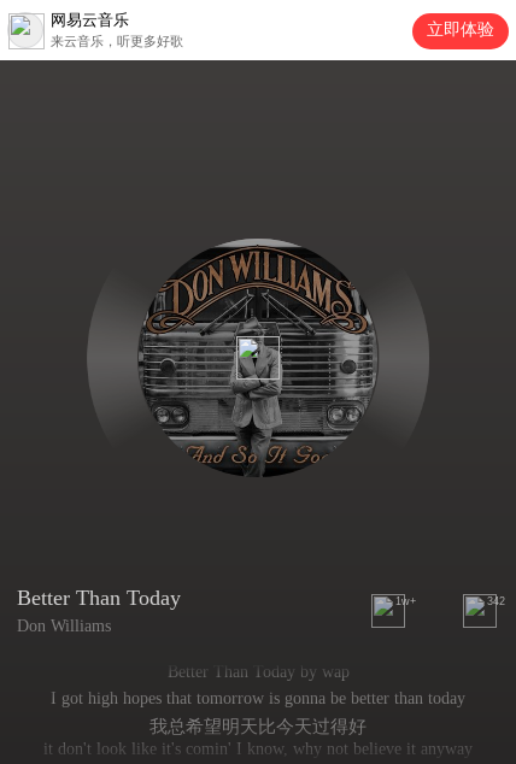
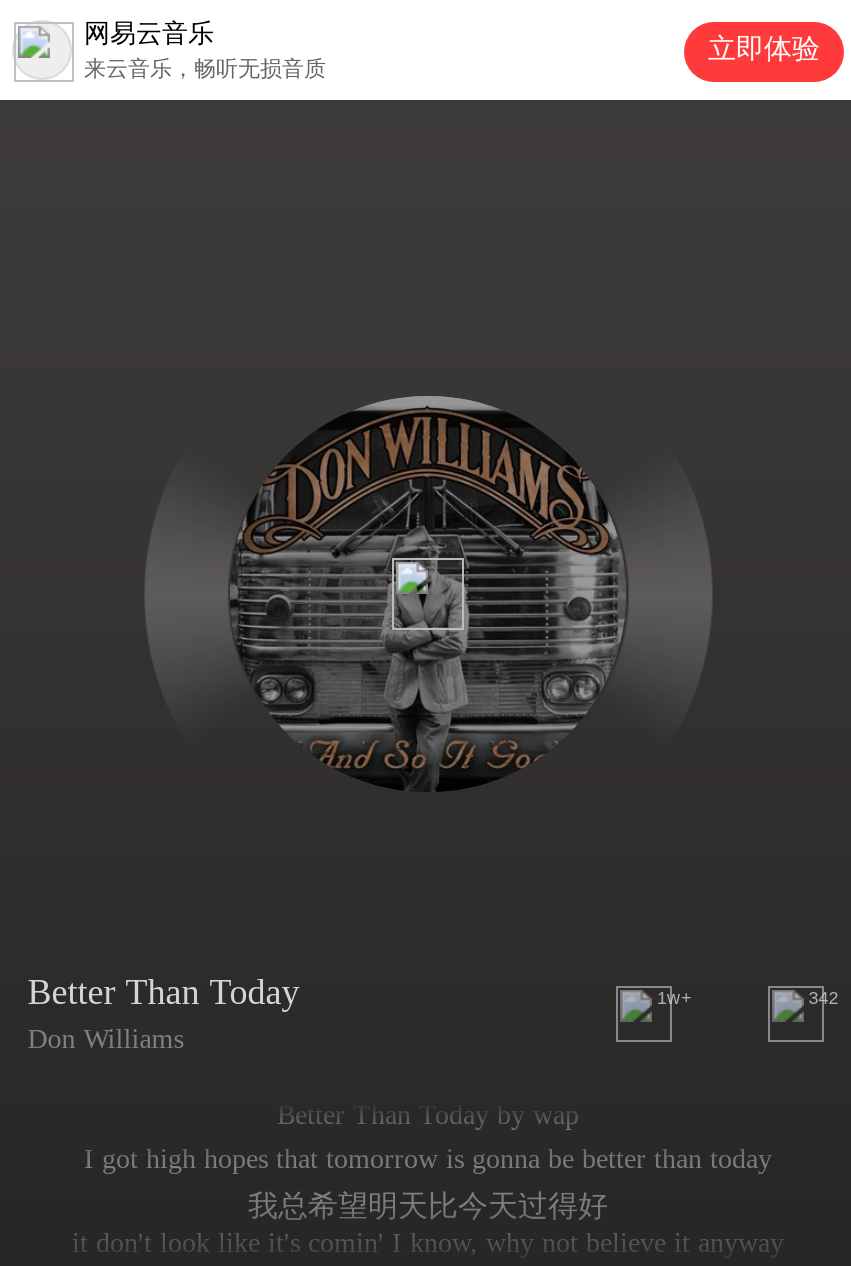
[51,34,183,48] 来云音乐，听更多好歌 -> [84,56,326,80] 来云音乐，畅听无损音质

